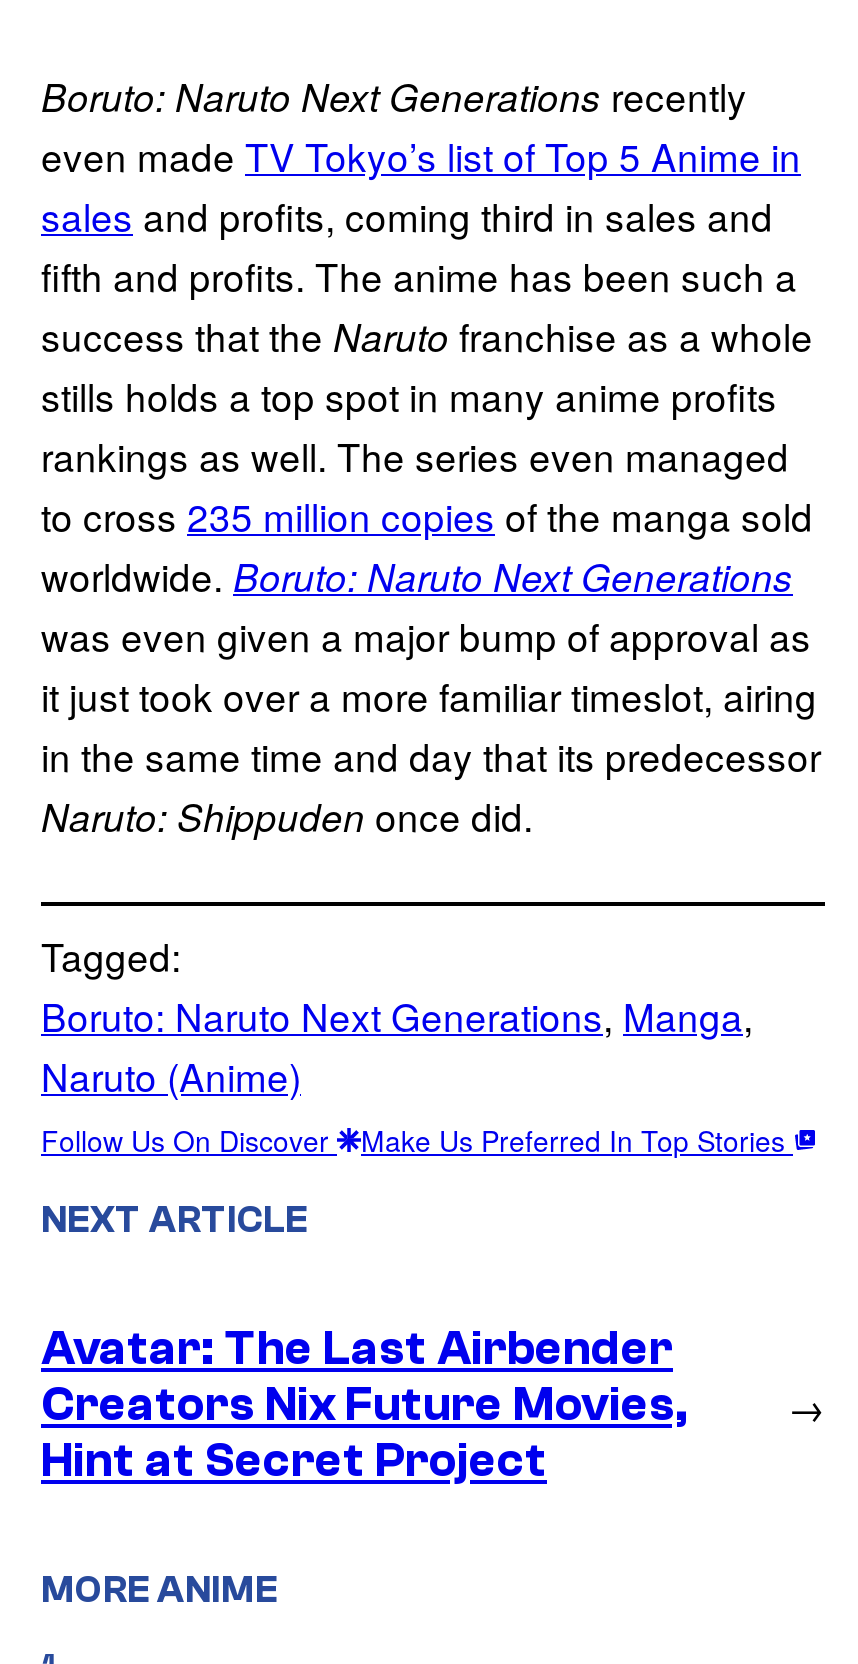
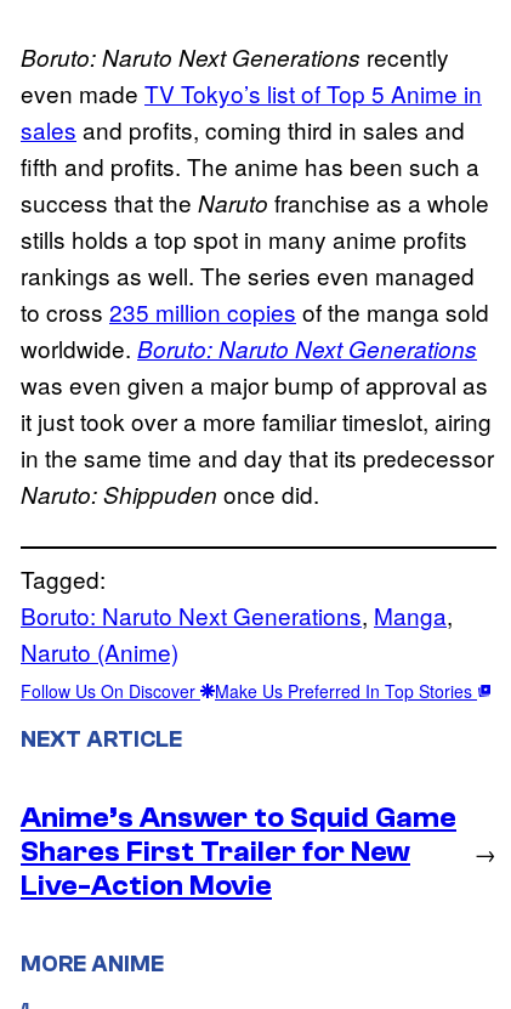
[41,1321,689,1487] Avatar: The Last Airbender | Creators Nix Future Movies, | Hint at Secret Project -> [21,801,456,902] Anime’s Answer to Squid Game | Shares First Trailer for New | Live-Action Movie

